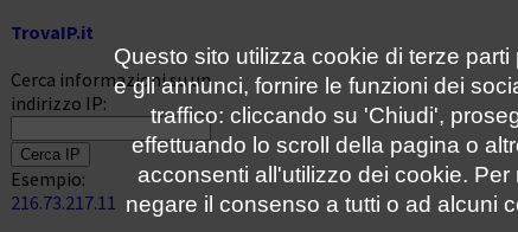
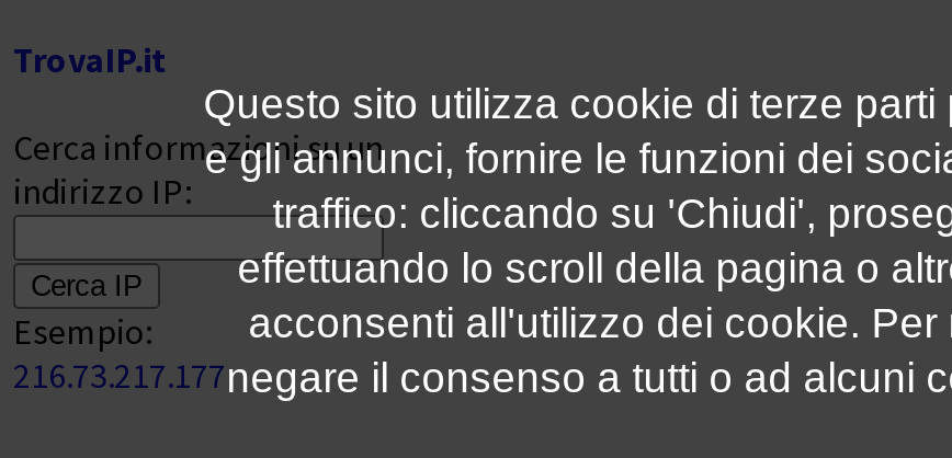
[11,191,116,214] 216.73.217.11 -> [13,353,226,397] 216.73.217.177

